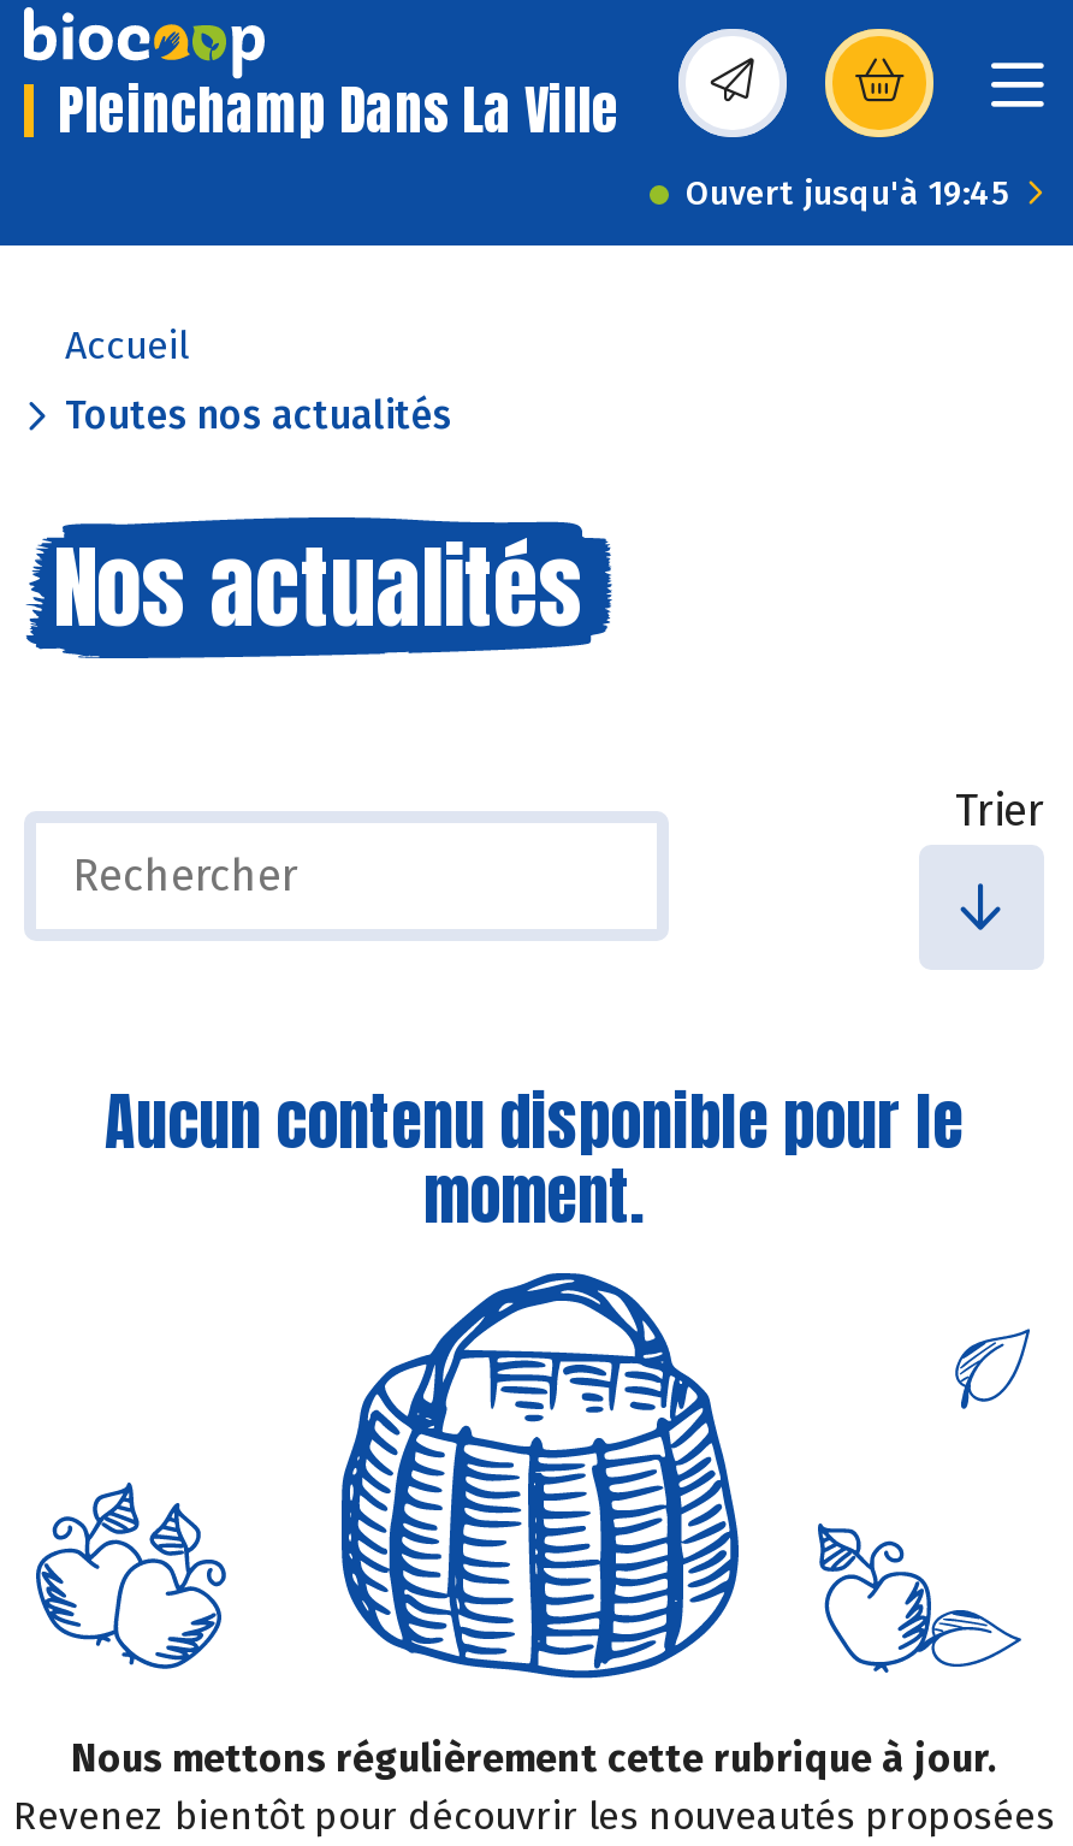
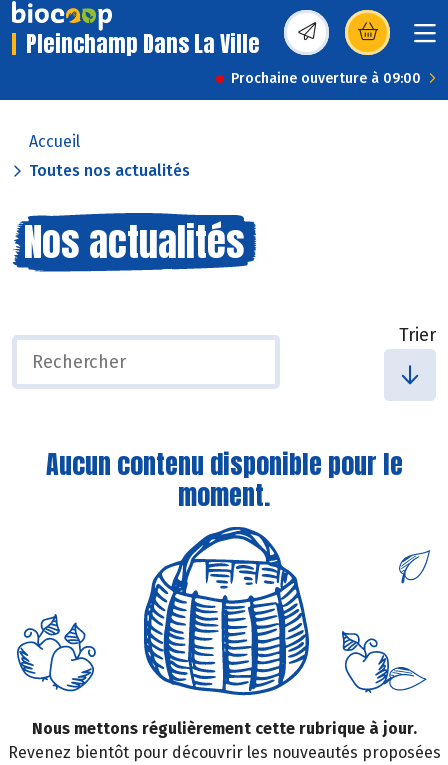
[686,173,1008,214] Ouvert jusqu'à 19:45 -> [231,70,421,87] Prochaine ouverture à 09:00

